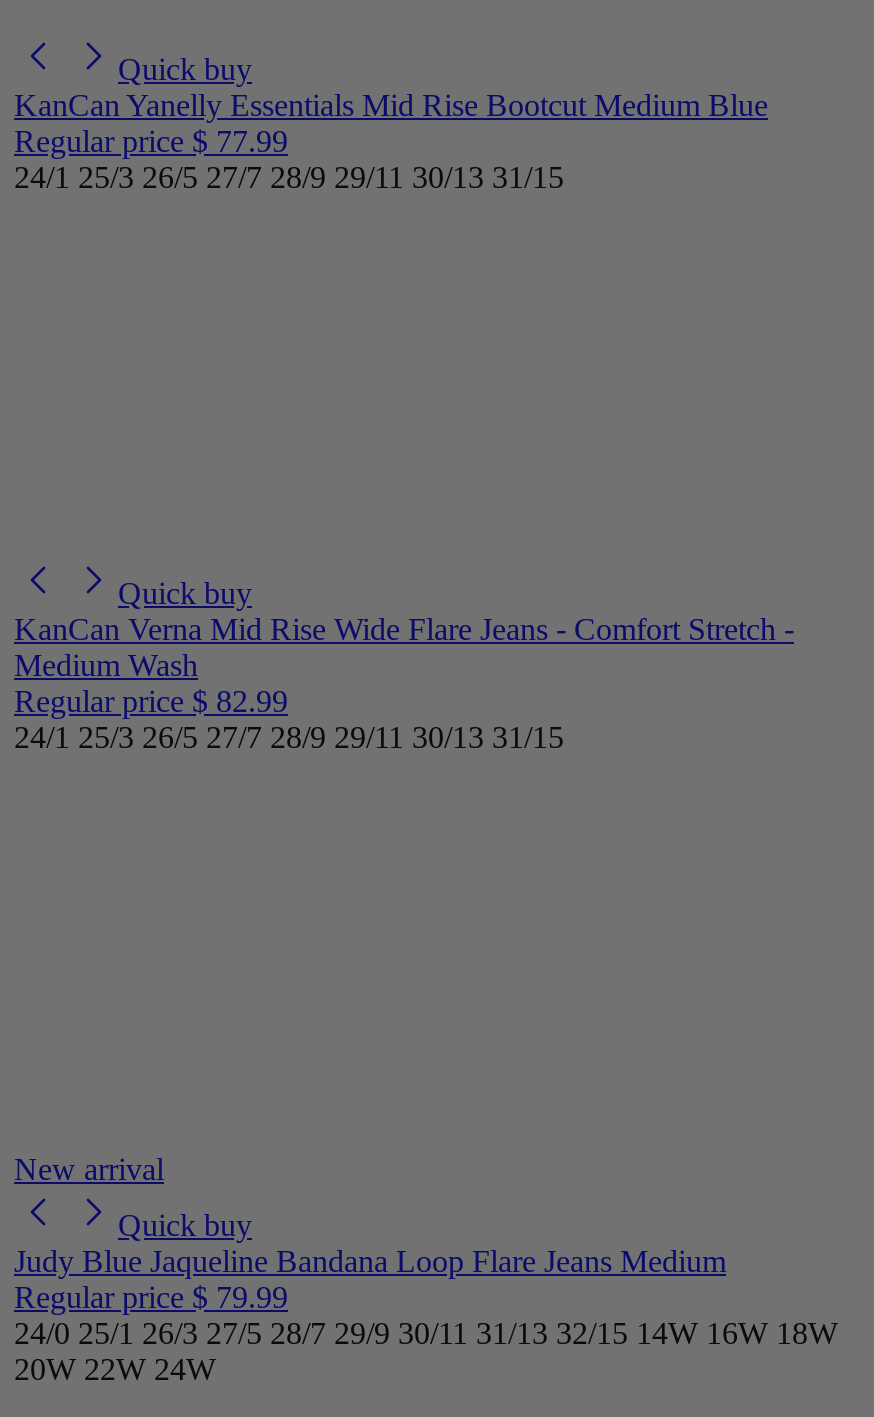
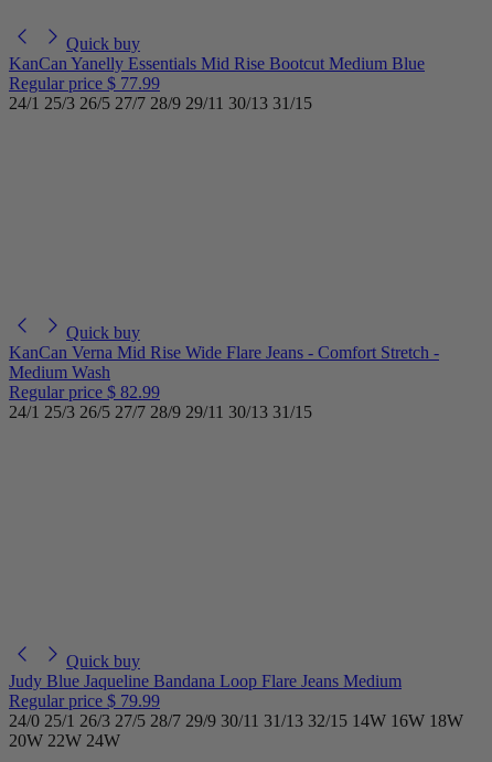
[14,1151,164,1185] New arrival -> none

